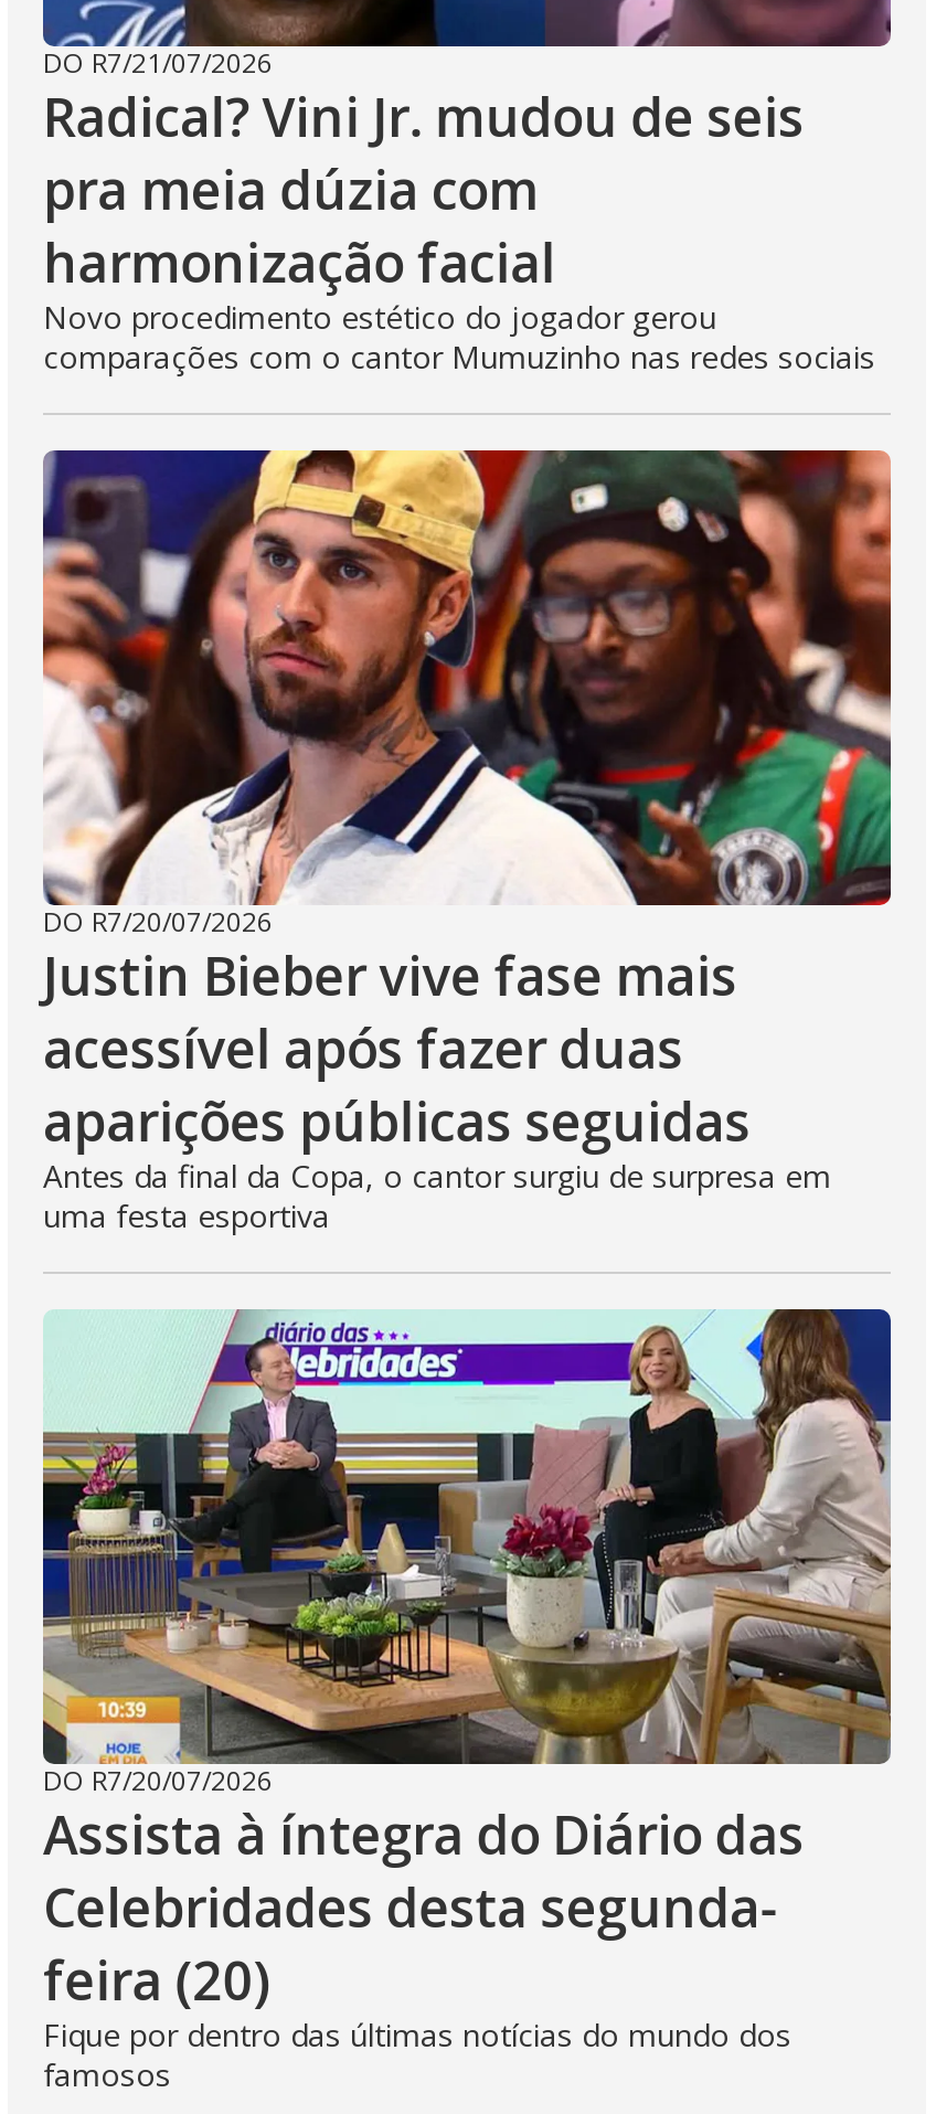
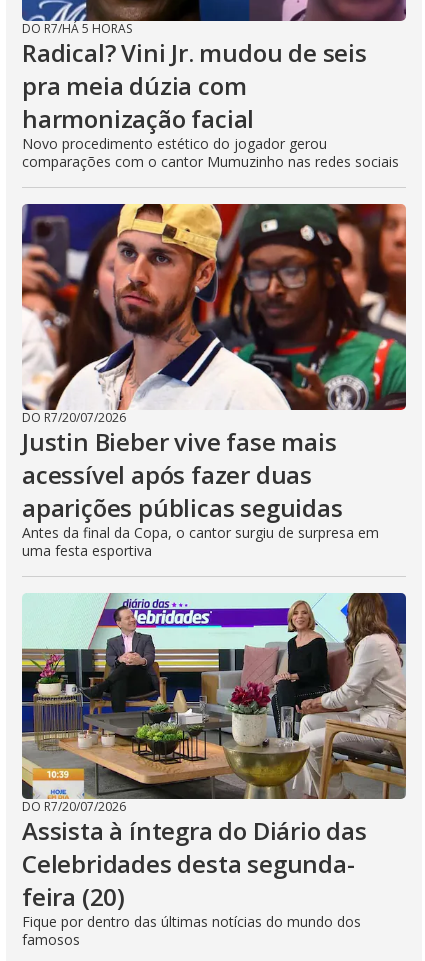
[43,44,273,82] DO R7/21/07/2026 -> [22,20,132,37] DO R7/HÁ 5 HORAS

